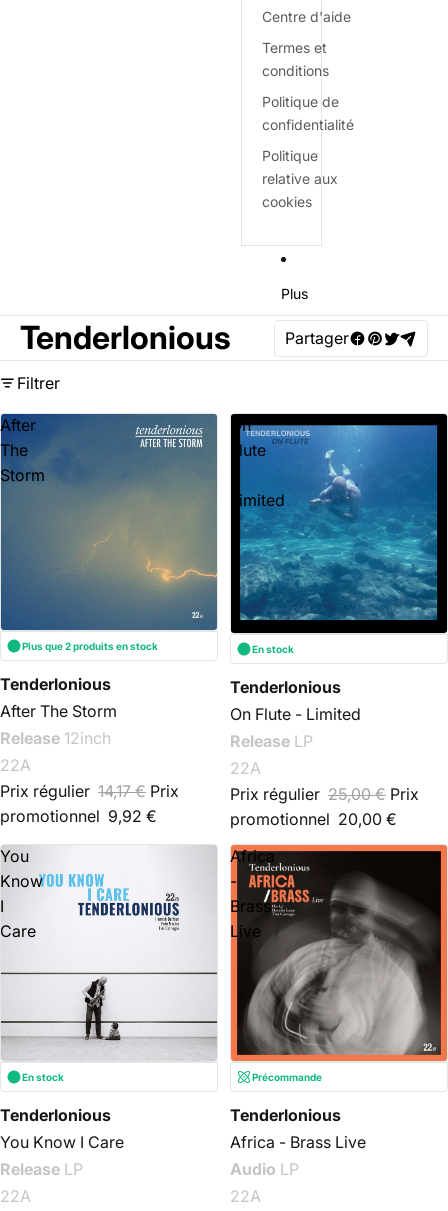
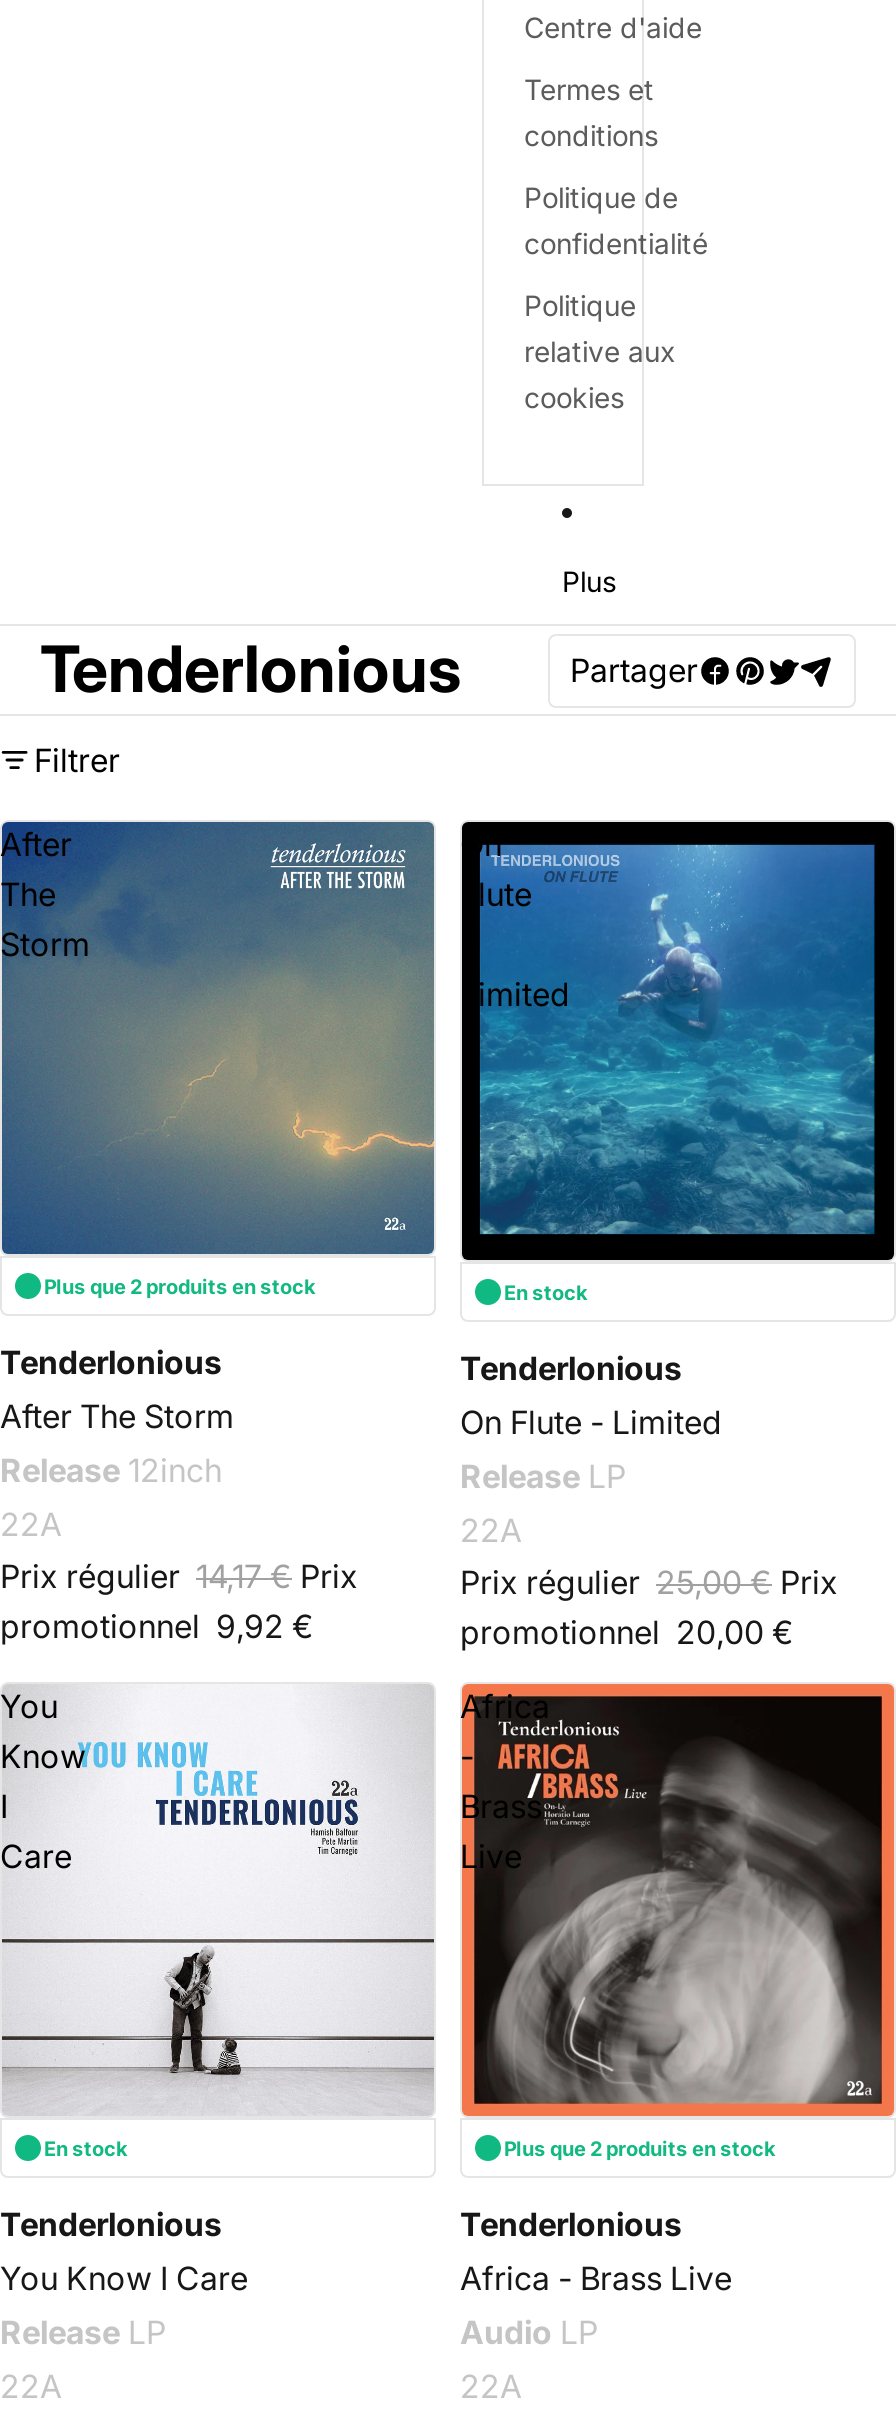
[252,1071,322,1083] Précommande -> [504,2137,776,2161] Plus que 2 produits en stock

